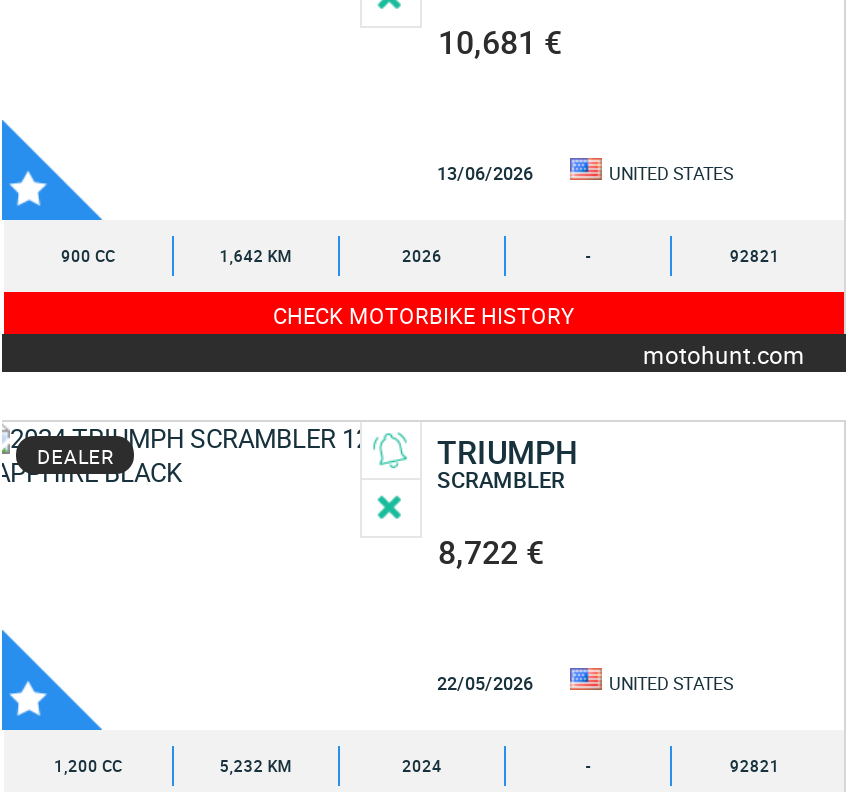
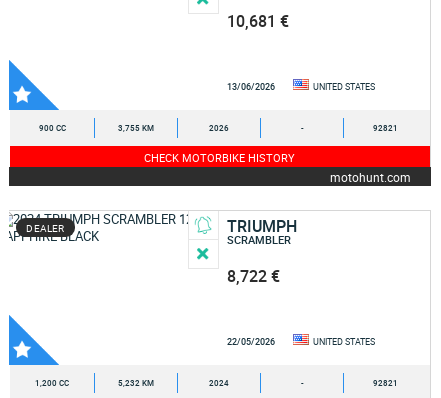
[220,246,292,266] 1,642 KM -> [118,123,154,133] 3,755 KM

